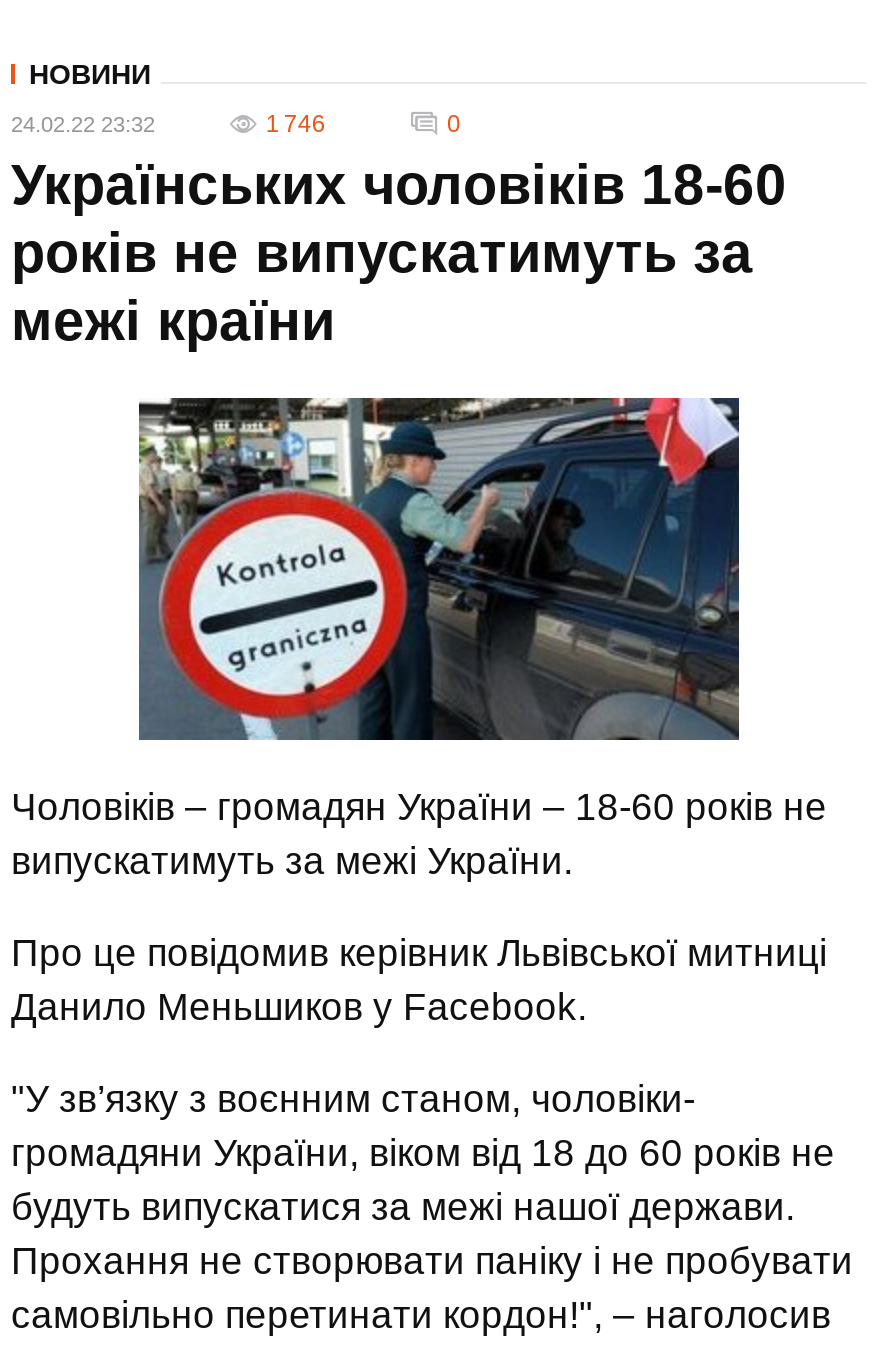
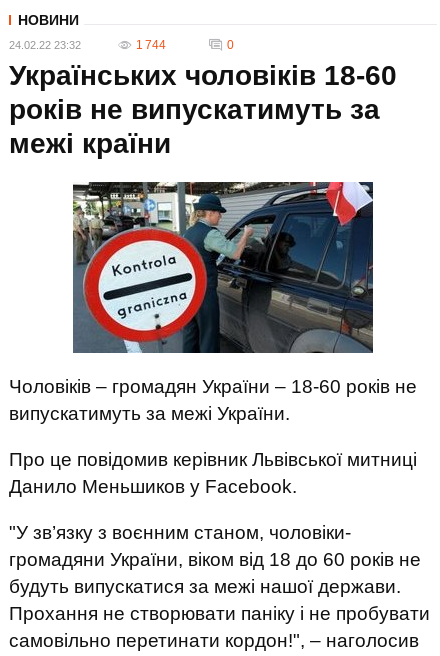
[266,110,326,138] 1 746 -> [136,38,166,52] 1 744

